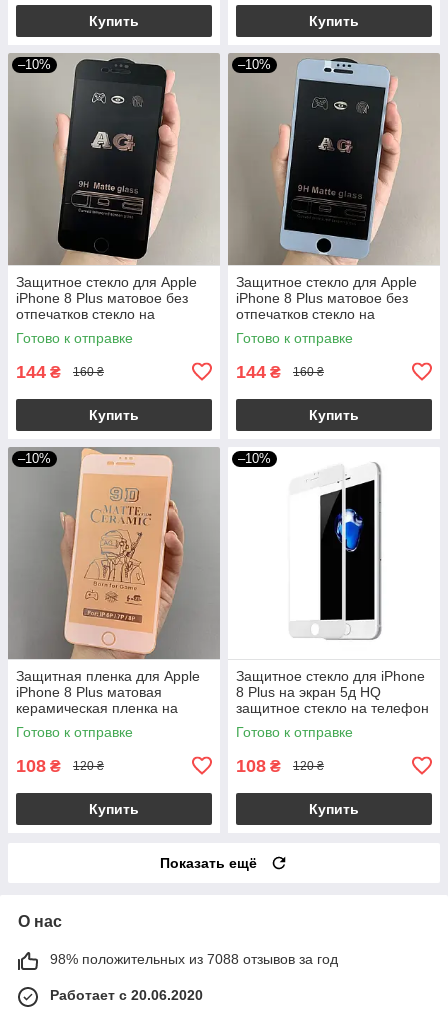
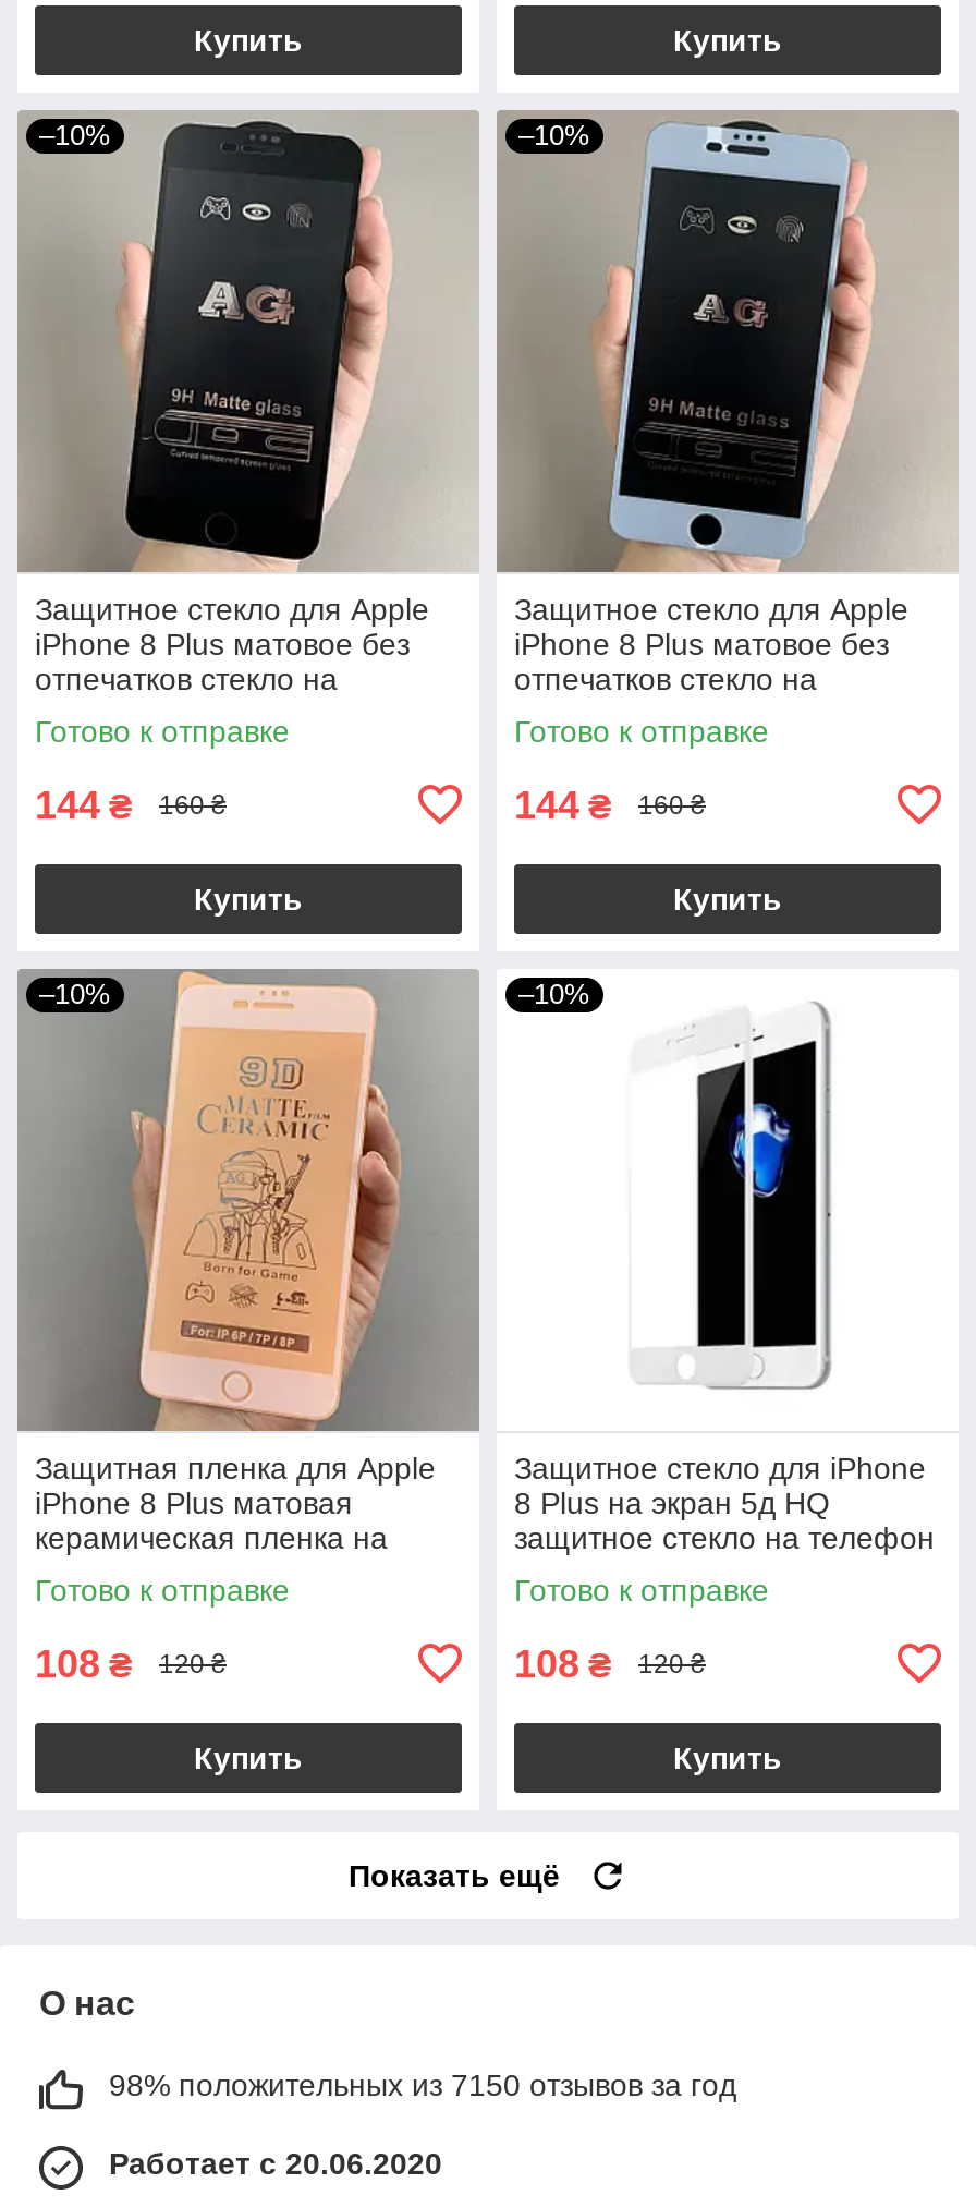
[50,951,338,967] 98% положительных из 7088 отзывов за год -> [109,2067,736,2102] 98% положительных из 7150 отзывов за год

